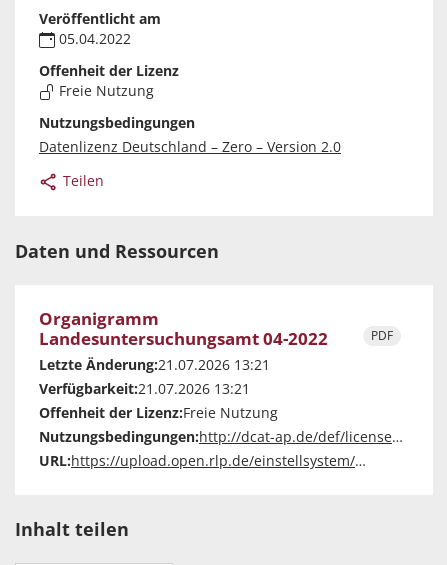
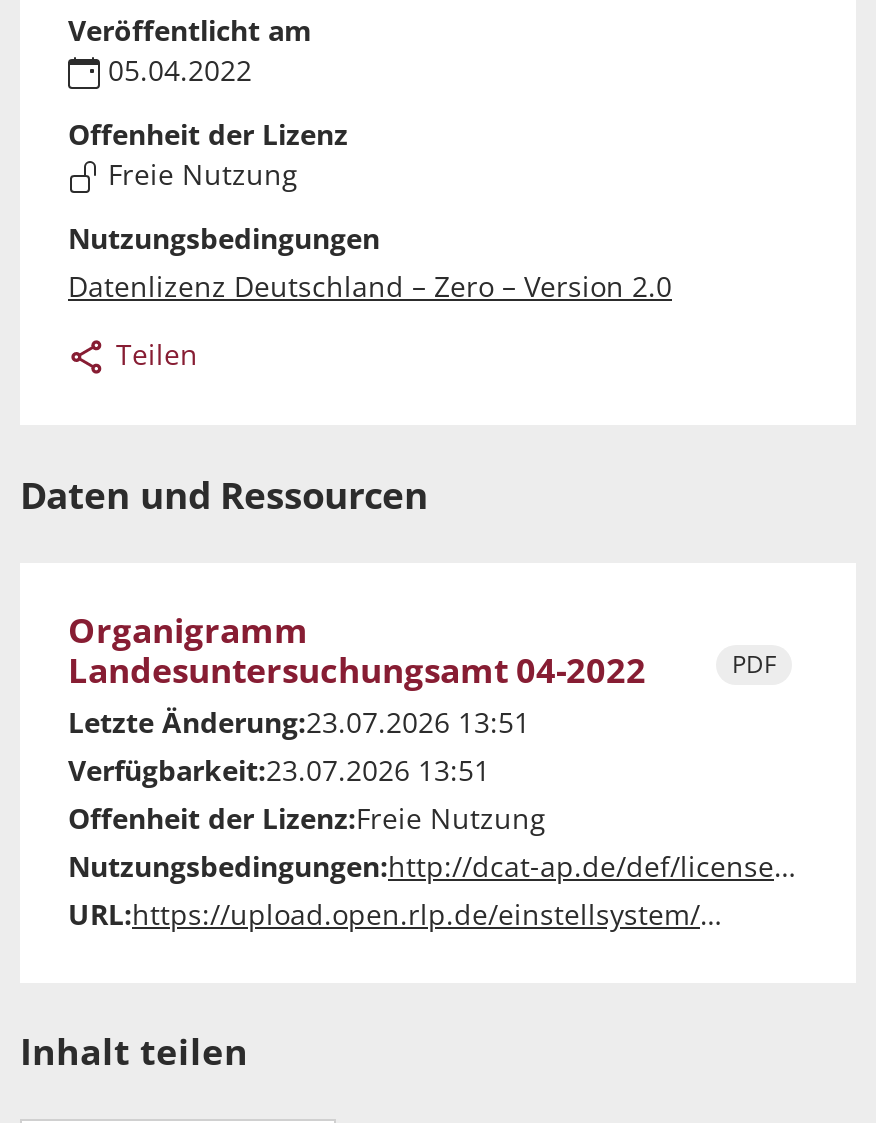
[39,355,270,374] Letzte Änderung:21.07.2026 13:21 -> [68,703,530,741] Letzte Änderung:23.07.2026 13:51
[39,379,250,398] Verfügbarkeit:21.07.2026 13:21 -> [68,751,490,789] Verfügbarkeit:23.07.2026 13:51

